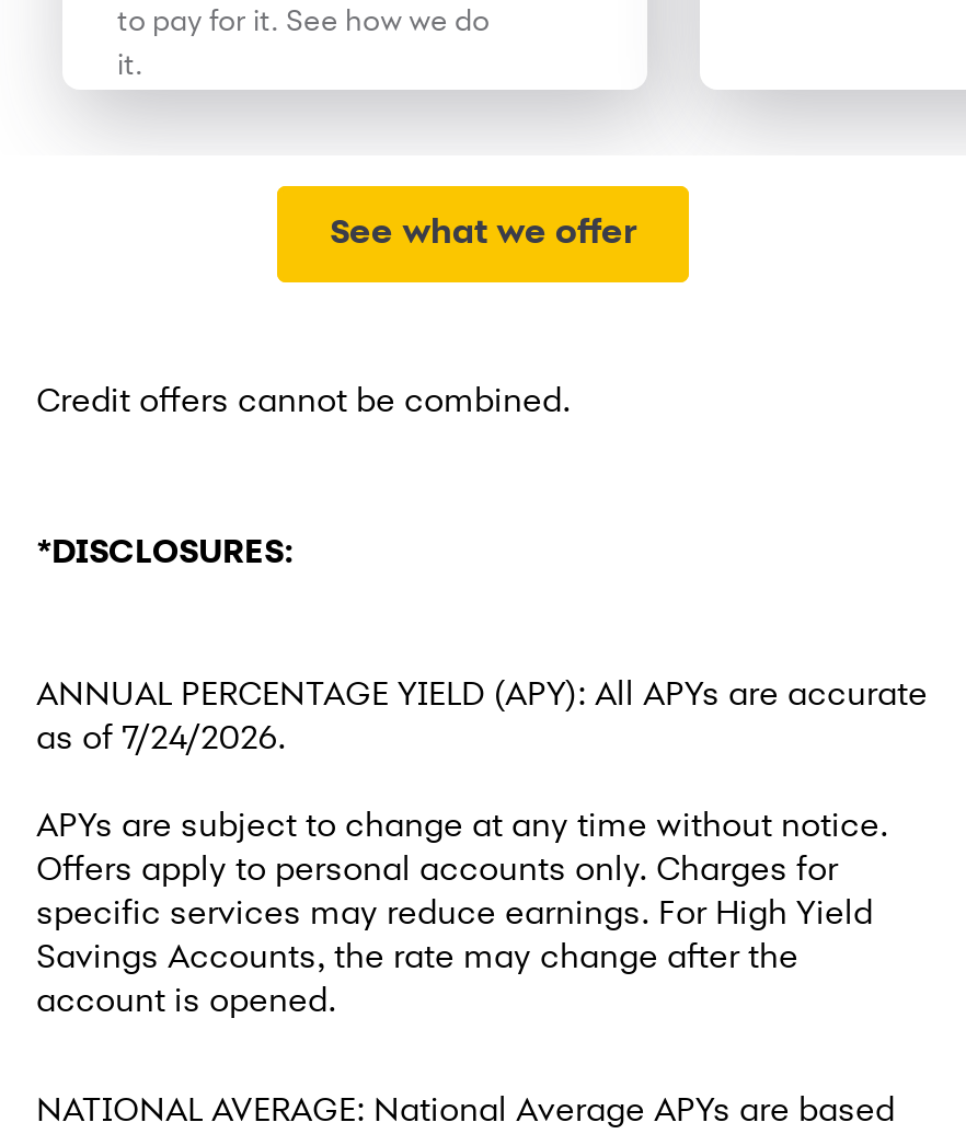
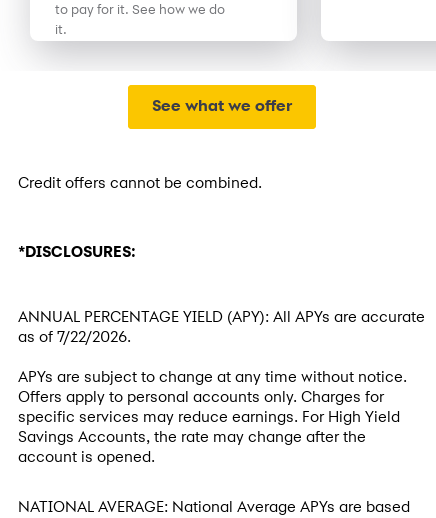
[36,722,286,757] as of 7/24/2026. -> [18,330,131,346] as of 7/22/2026.

